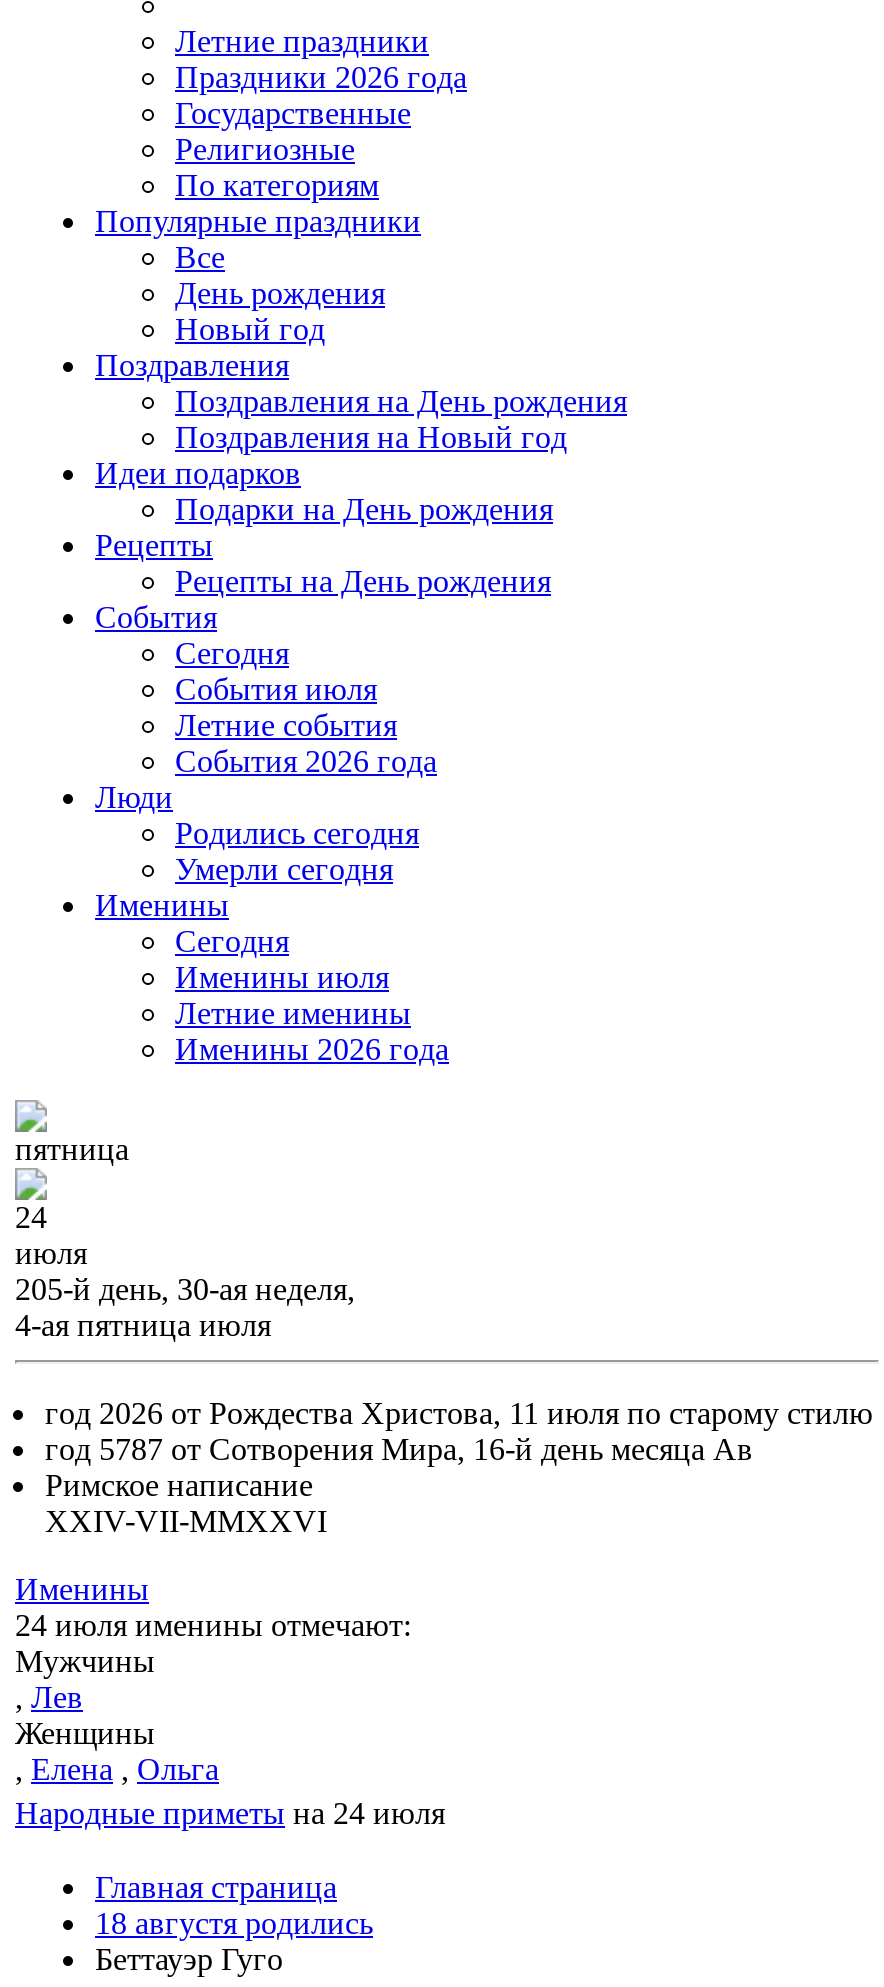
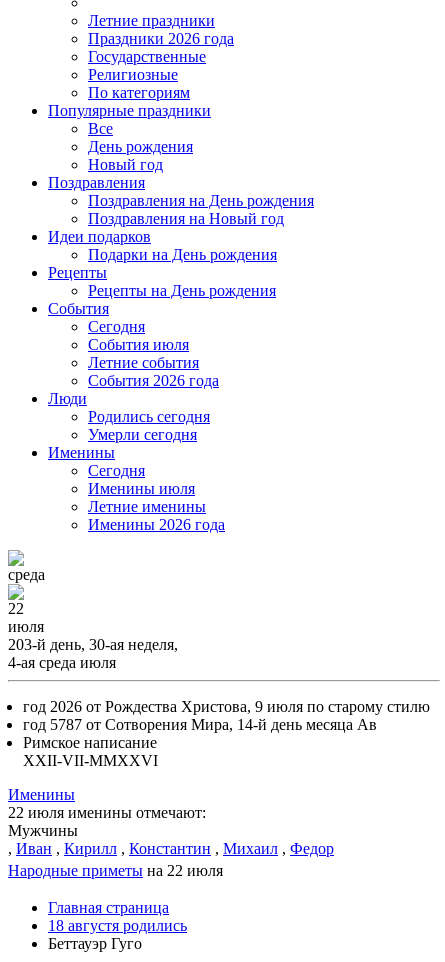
[15,1132,129,1166] пятница -> [8,566,45,583] среда
[15,1200,47,1234] 24 -> [8,600,24,617] 22
[15,1272,355,1306] 205-й день, 30-ая неделя, -> [8,636,178,653] 203-й день, 30-ая неделя,
[15,1308,271,1342] 4-ая пятница июля -> [8,654,116,671] 4-ая среда июля
[45,1396,873,1430] год 2026 от Рождества Христова, 11 июля по старому стилю -> [23,698,430,715] год 2026 от Рождества Христова, 9 июля по старому стилю
[45,1432,753,1466] год 5787 от Сотворения Мира, 16-й день месяца Ав -> [23,716,377,733] год 5787 от Сотворения Мира, 14-й день месяца Ав
[45,1504,327,1538] XXIV-VII-MMXXVI -> [23,752,158,769] XXII-VII-MMXXVI
[15,1608,411,1642] 24 июля именины отмечают: -> [8,804,206,821] 22 июля именины отмечают:
[15,1680,445,1830] , Лев | Женщины | , Елена , Ольга | Народные приметы на 24 июля -> [8,840,334,879] , Иван , Кирилл , Константин , Михаил , Федор | Народные приметы на 22 июля

